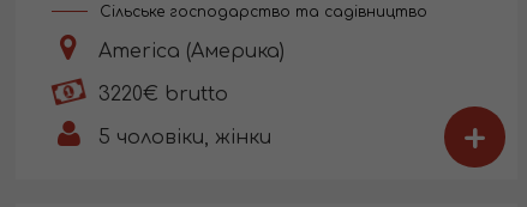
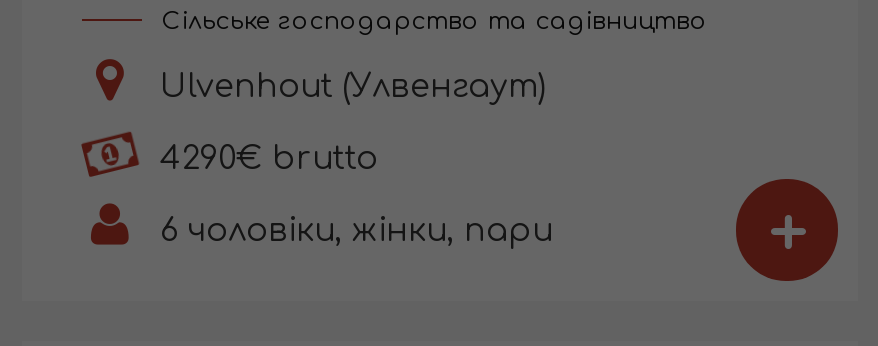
[92,41,285,62] America (Америка) -> [150,68,546,104] Ulvenhout (Улвенгаут)
[92,84,228,105] 3220€ brutto -> [150,140,378,176] 4290€ brutto
[92,127,271,148] 5 чоловіки, жінки -> [150,212,552,248] 6 чоловіки, жінки, пари

